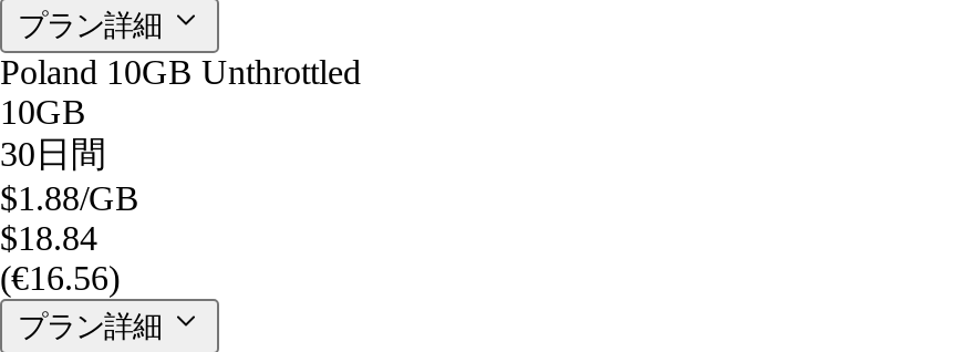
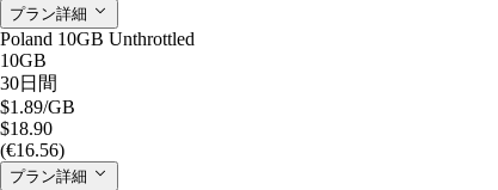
[0,179,139,216] $1.88/GB -> [0,96,75,117] $1.89/GB
[0,219,97,256] $18.84 -> [0,118,53,138] $18.90

